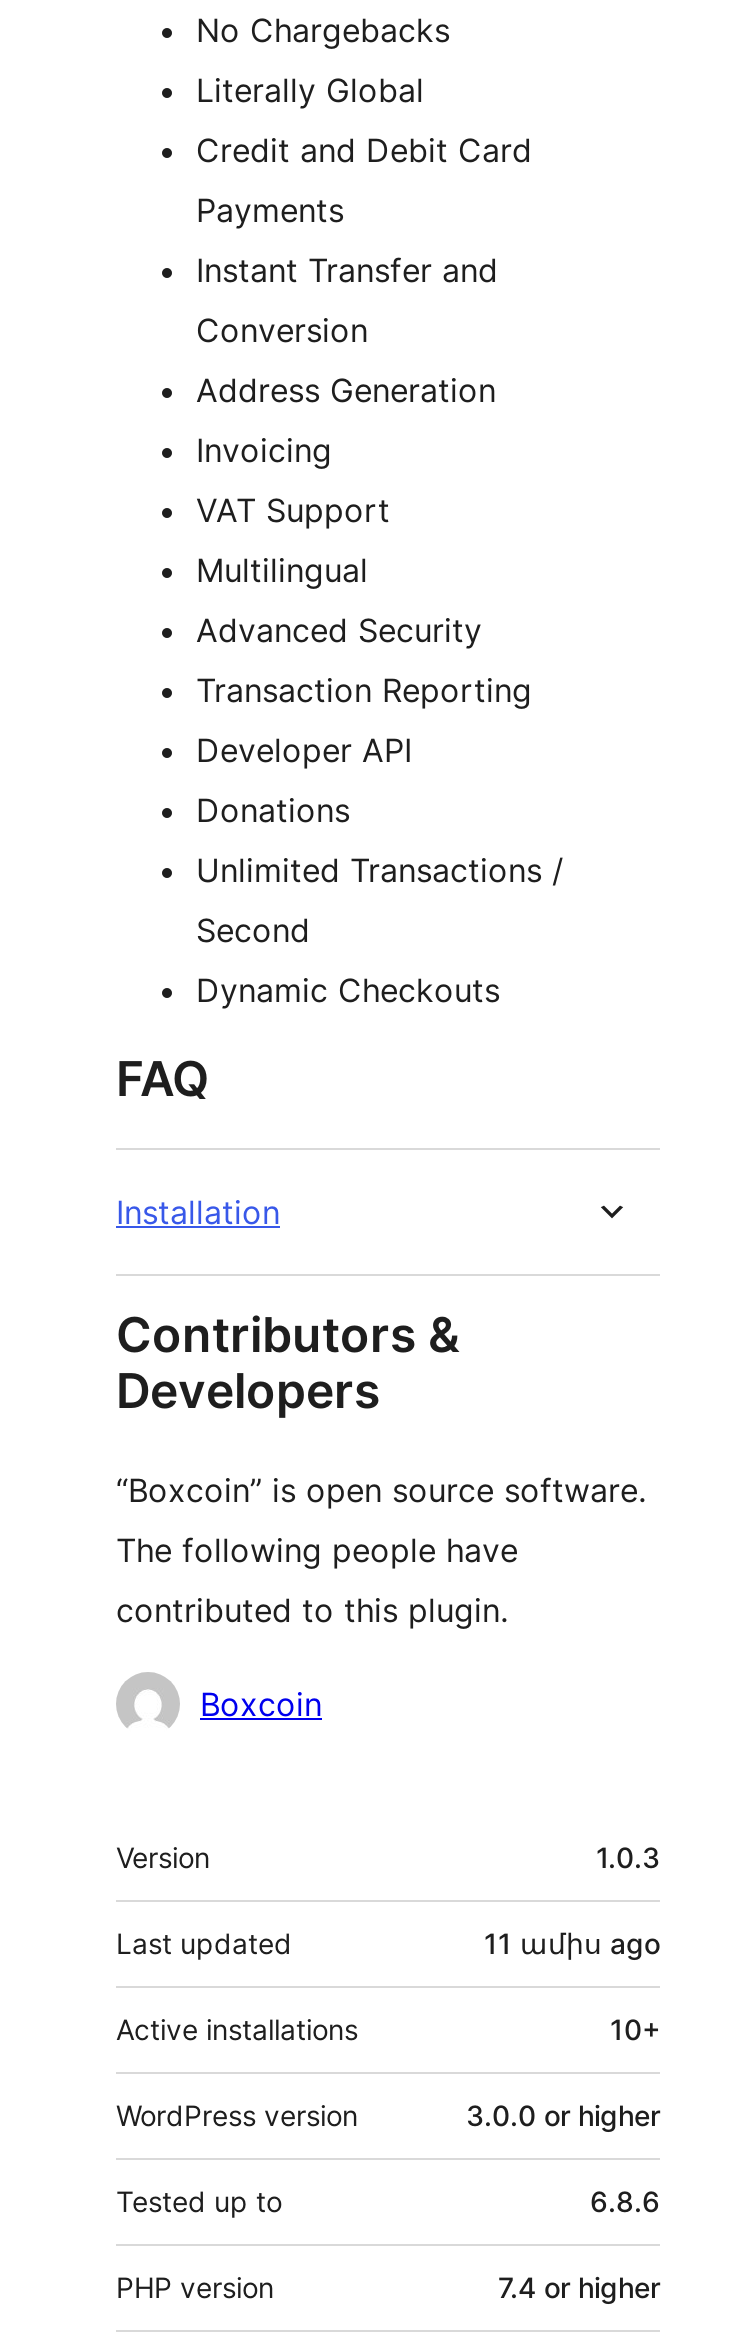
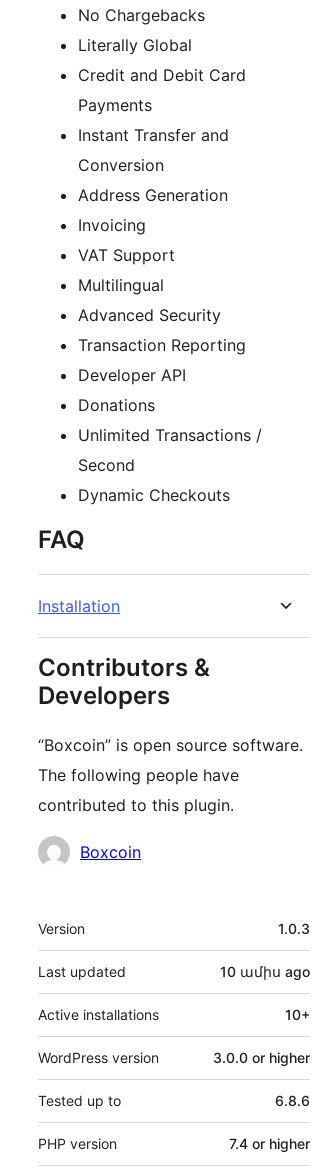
[484,1926,660,1960] 11 ամիս ago -> [220,963,310,980] 10 ամիս ago

